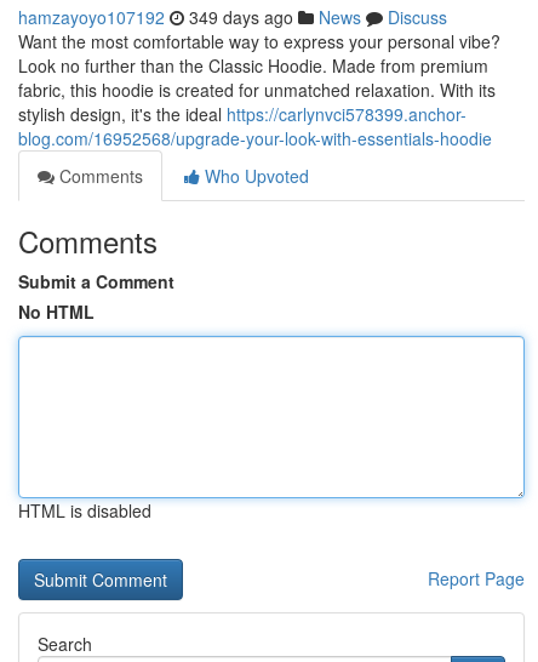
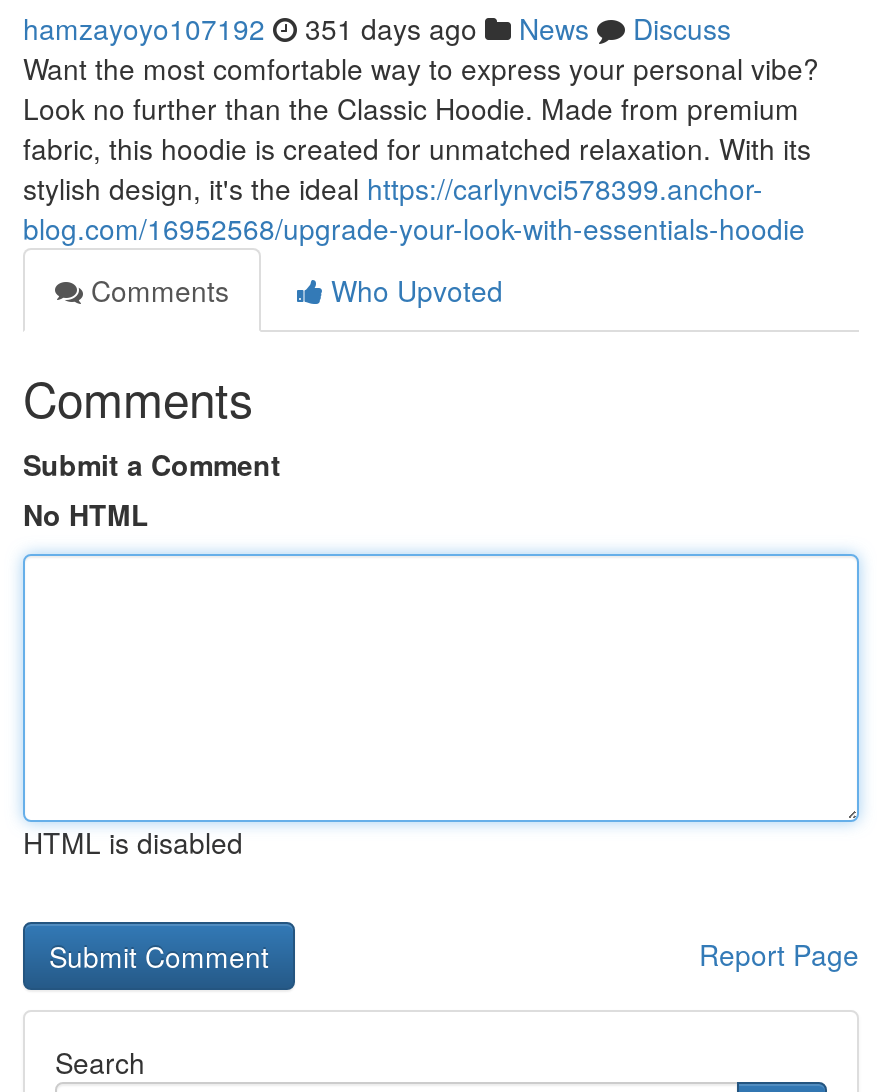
[18,5,447,29] hamzayoyo107192 349 days ago News Discuss -> [23,8,731,48] hamzayoyo107192 351 days ago News Discuss

